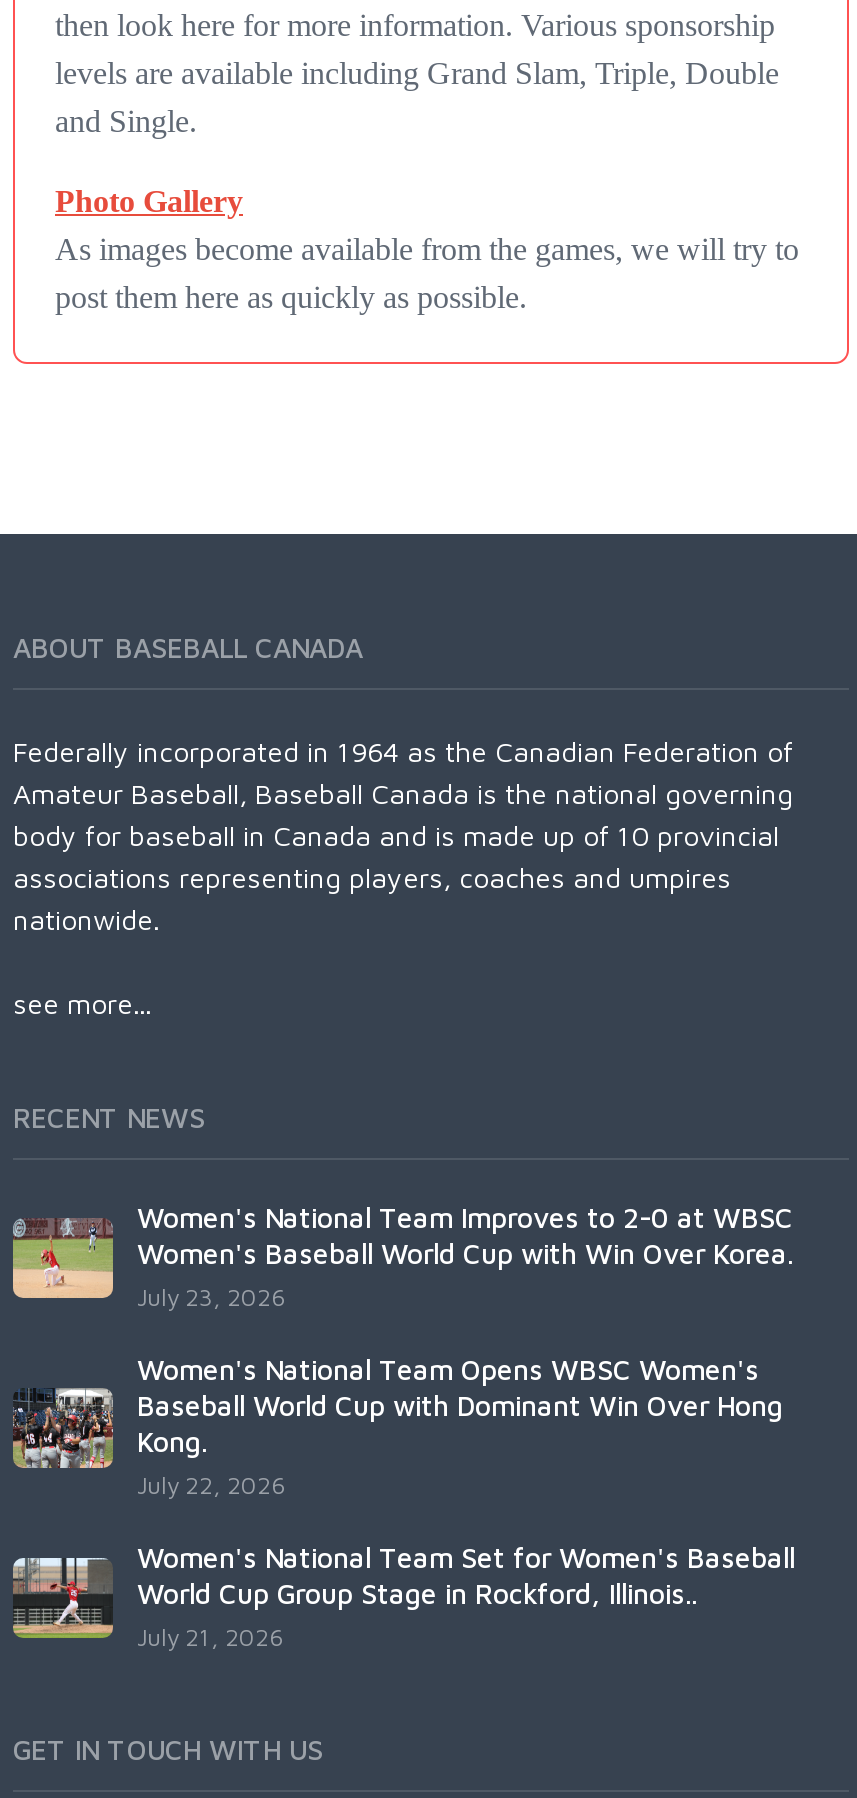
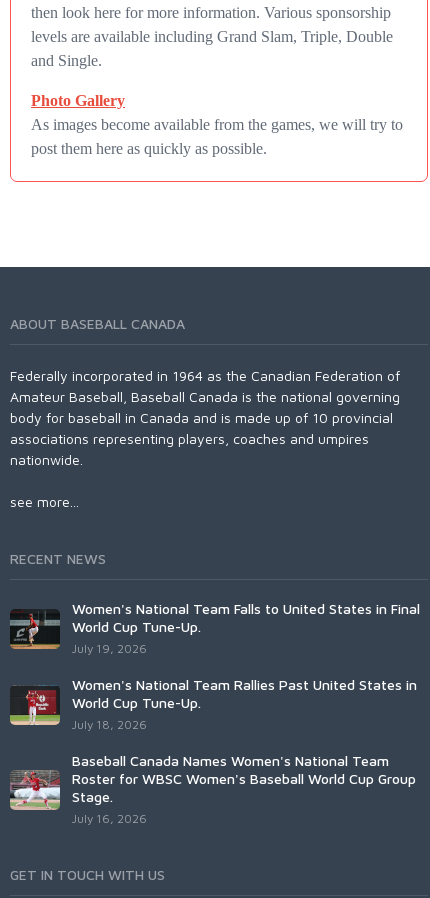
[11,1200,793,1312] [image] | Women's National Team Improves to 2-0 at WBSC | Women's Baseball World Cup with Win Over Korea. | July 23, 2026 -> [10,600,420,656] [image] | Women's National Team Falls to United States in Final | World Cup Tune-Up. | July 19, 2026
[11,1352,783,1500] [image] | Women's National Team Opens WBSC Women's | Baseball World Cup with Dominant Win Over Hong | Kong. | July 22, 2026 -> [9,676,417,734] [image] | Women's National Team Rallies Past United States in | World Cup Tune-Up. | July 18, 2026
[11,1540,795,1652] [image] | Women's National Team Set for Women's Baseball | World Cup Group Stage in Rockford, Illinois.. | July 21, 2026 -> [9,752,416,826] [image] | Baseball Canada Names Women's National Team | Roster for WBSC Women's Baseball World Cup Group | Stage. | July 16, 2026

